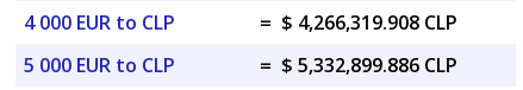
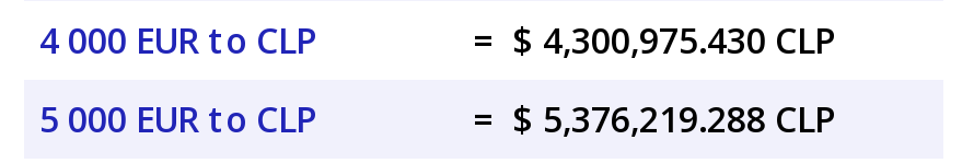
[260,9,457,36] = $ 4,266,319.908 CLP -> [473,16,836,65] = $ 4,300,975.430 CLP
[260,52,457,78] = $ 5,332,899.886 CLP -> [473,95,836,143] = $ 5,376,219.288 CLP

